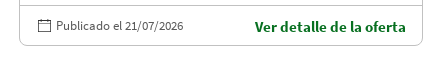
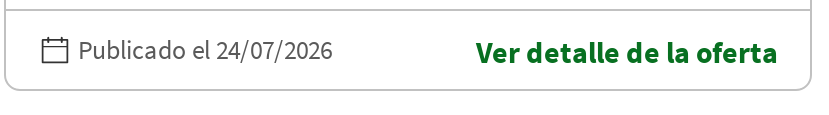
[56,17,183,34] Publicado el 21/07/2026 -> [78,32,332,66] Publicado el 24/07/2026

